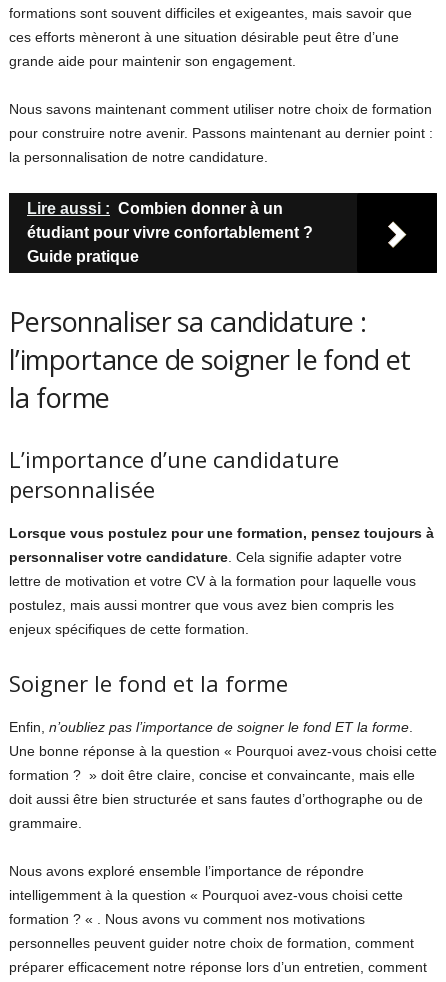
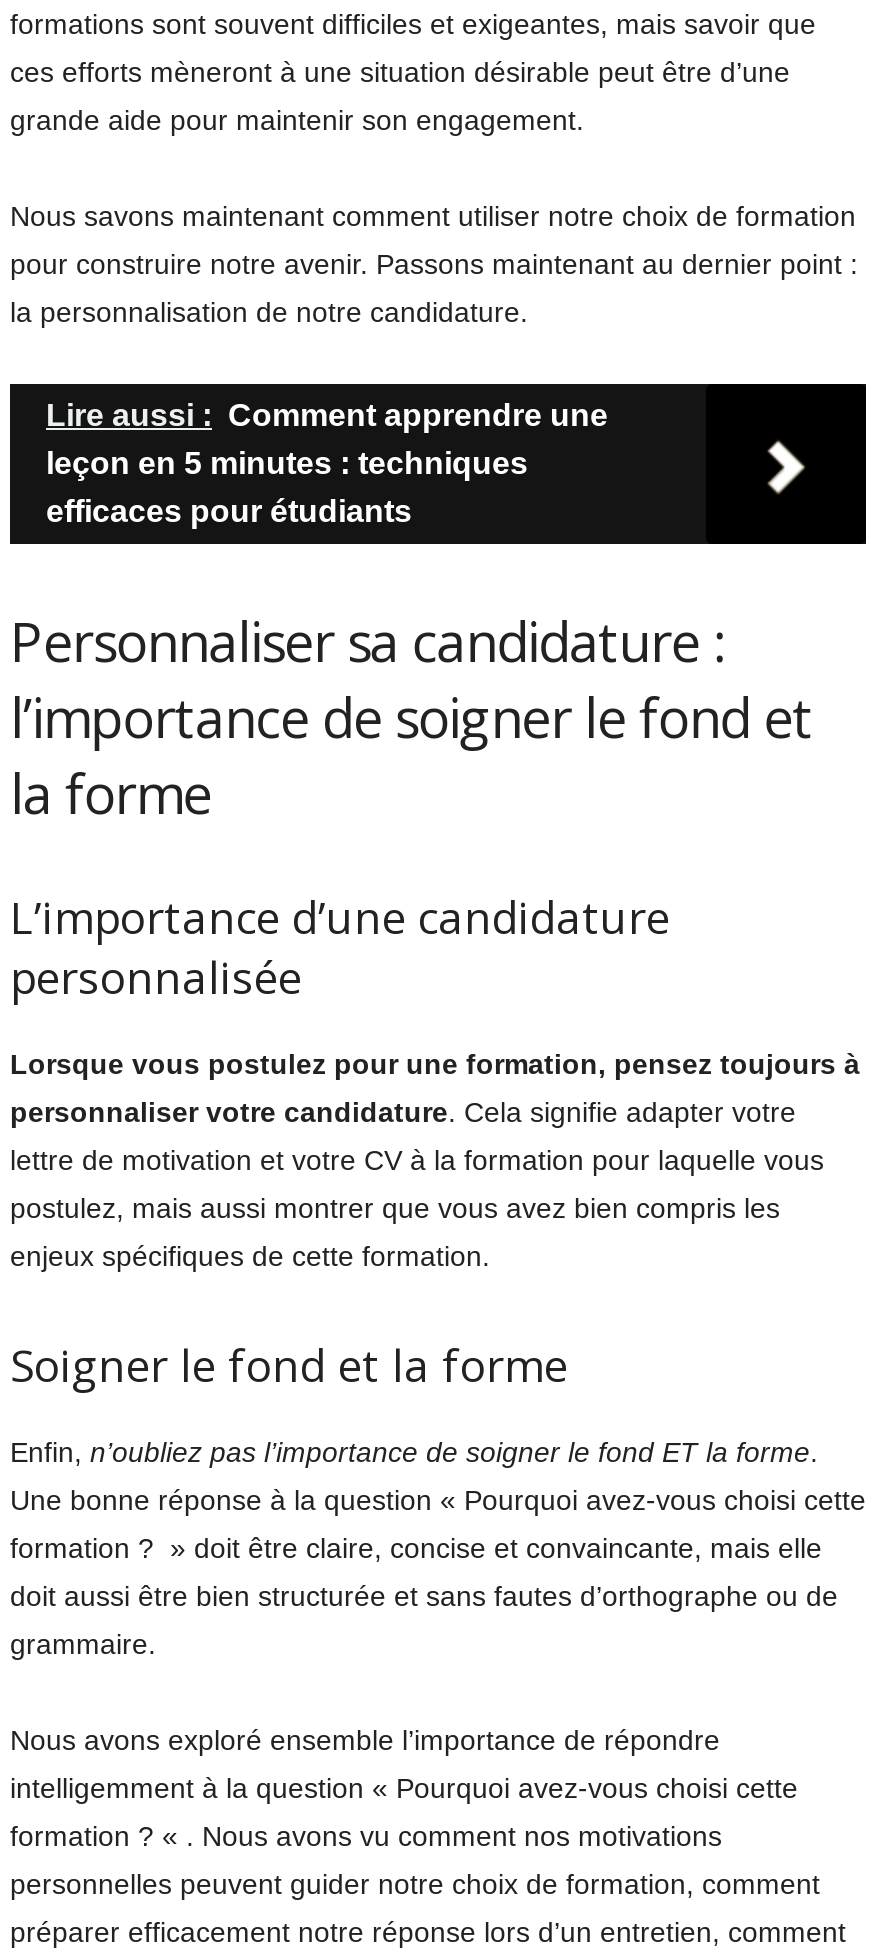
[27,200,313,265] Lire aussi : Combien donner à un | étudiant pour vivre confortablement ? | Guide pratique -> [46,399,608,529] Lire aussi : Comment apprendre une | leçon en 5 minutes : techniques | efficaces pour étudiants

